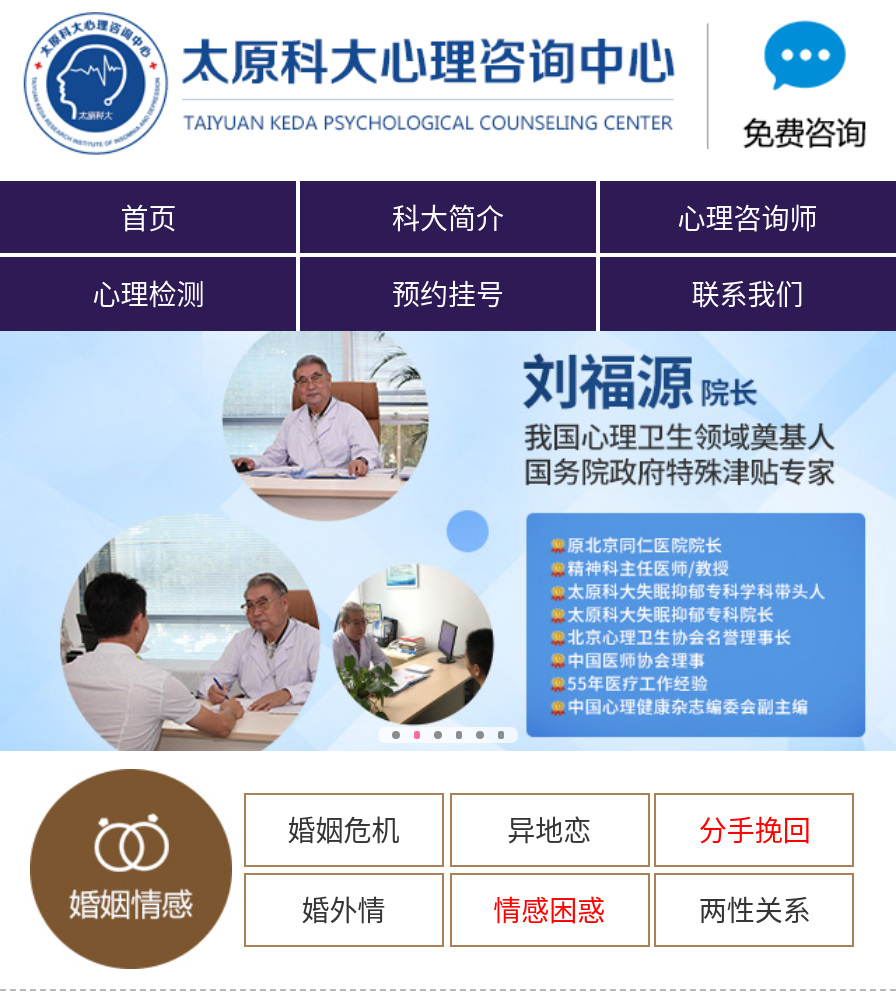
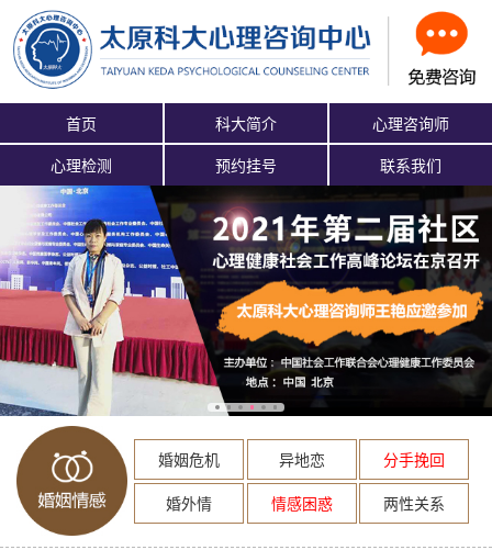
[758,13,852,93] [image] -> [415,10,469,57] [image]
[6,329,890,751] [image] -> [3,184,489,417] [image]

